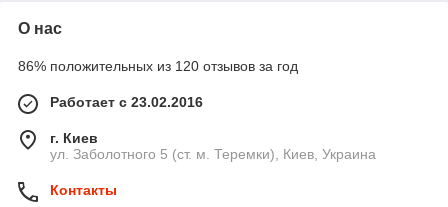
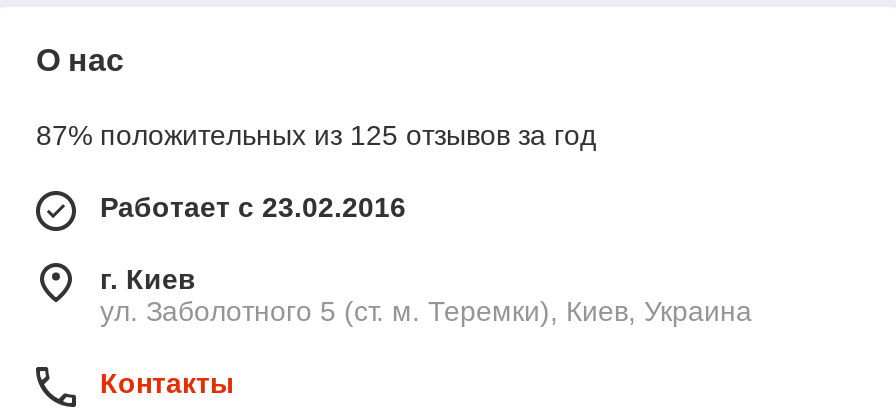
[18,58,298,74] 86% положительных из 120 отзывов за год -> [36,119,596,151] 87% положительных из 125 отзывов за год

